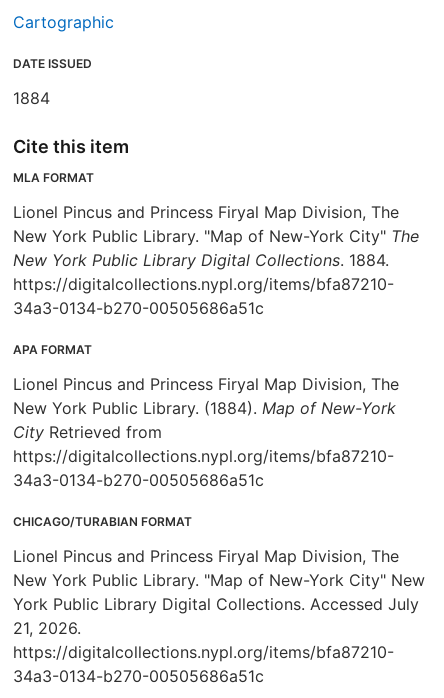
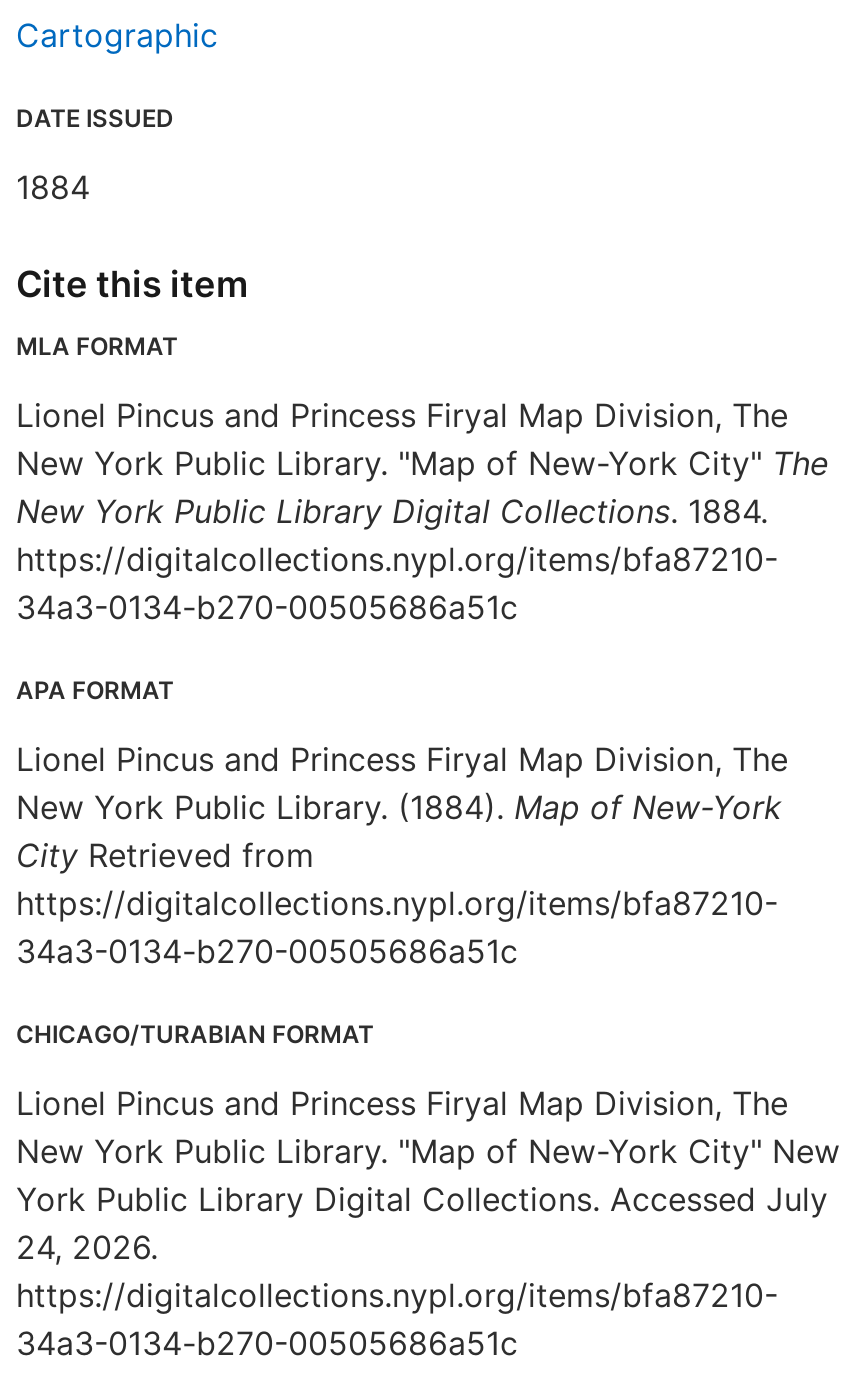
[13,618,81,638] 21, 2026. -> [16,1227,158,1267] 24, 2026.

